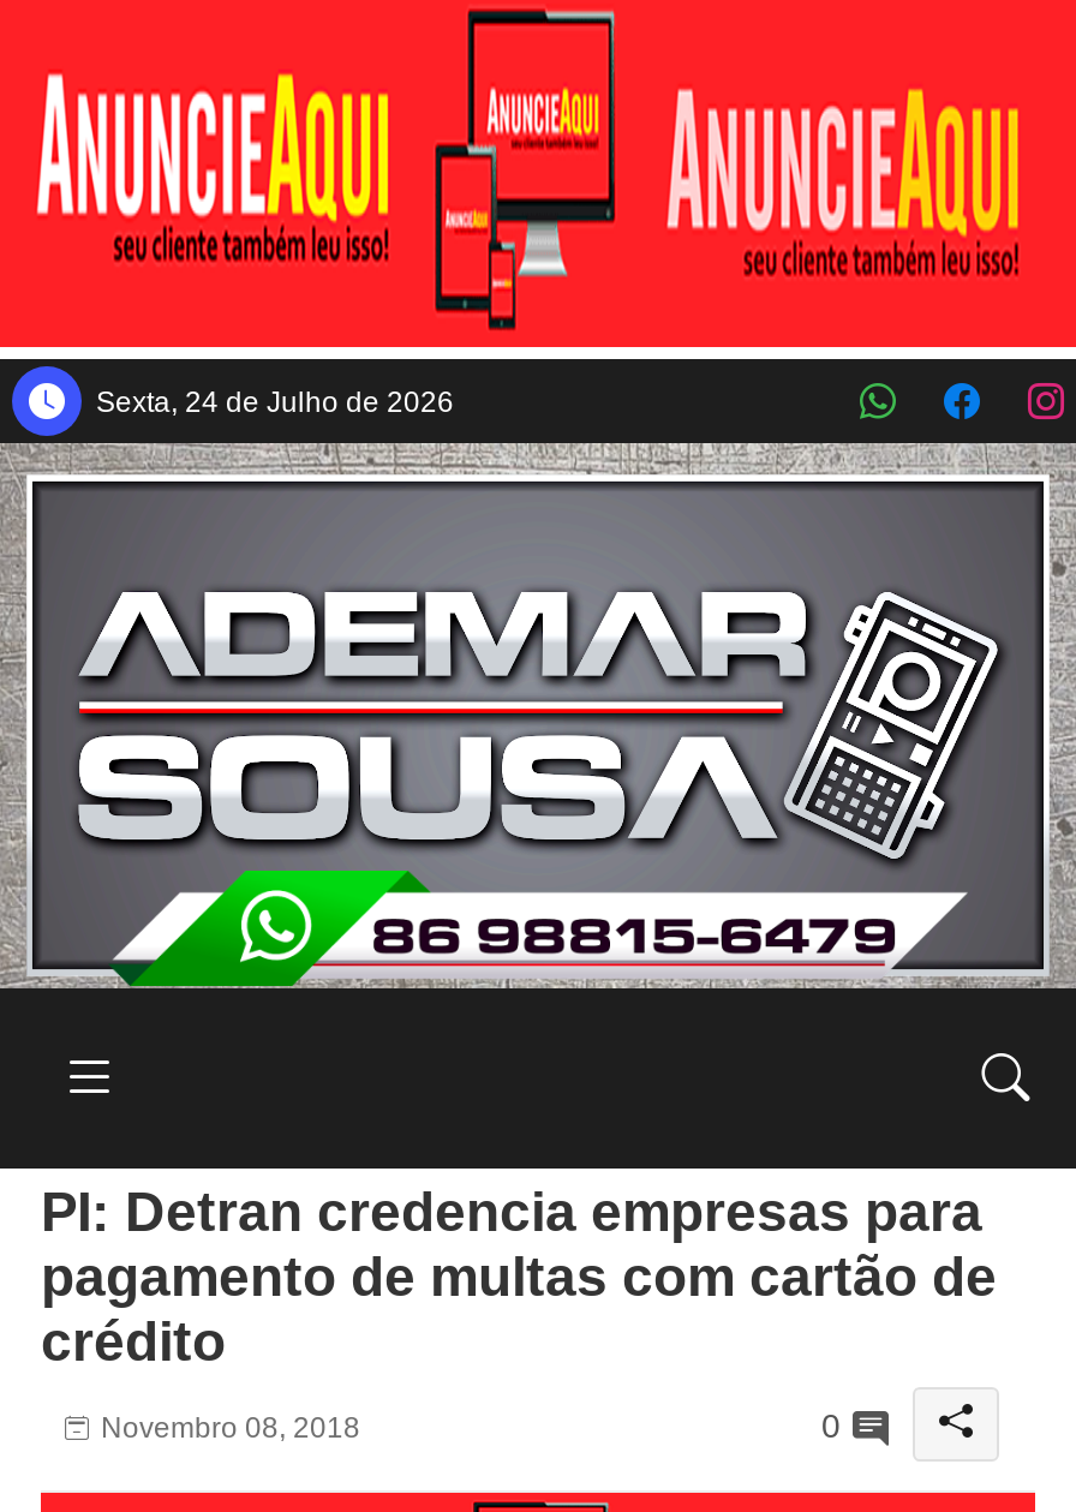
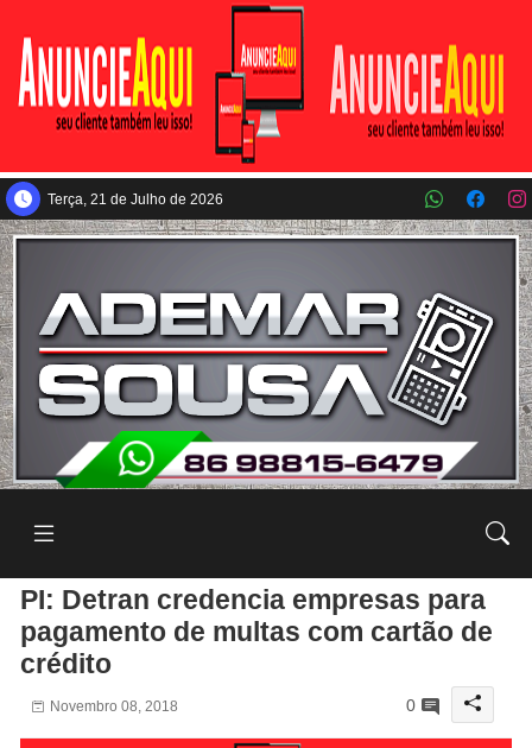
[96,384,454,418] Sexta, 24 de Julho de 2026 -> [47,191,223,207] Terça, 21 de Julho de 2026

